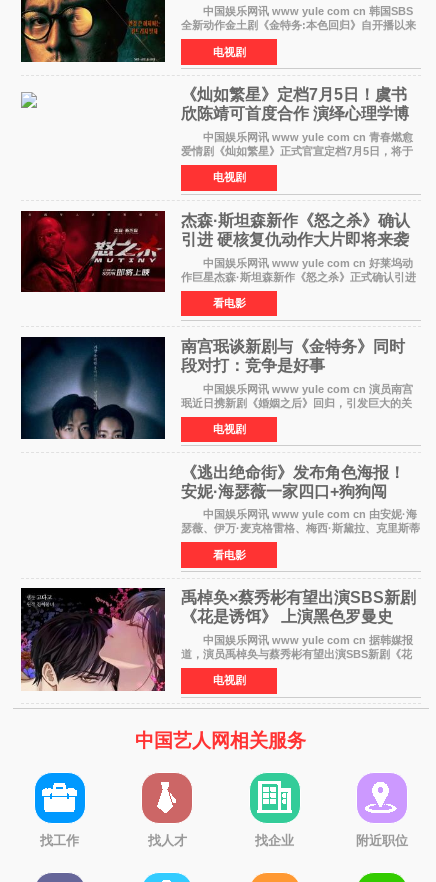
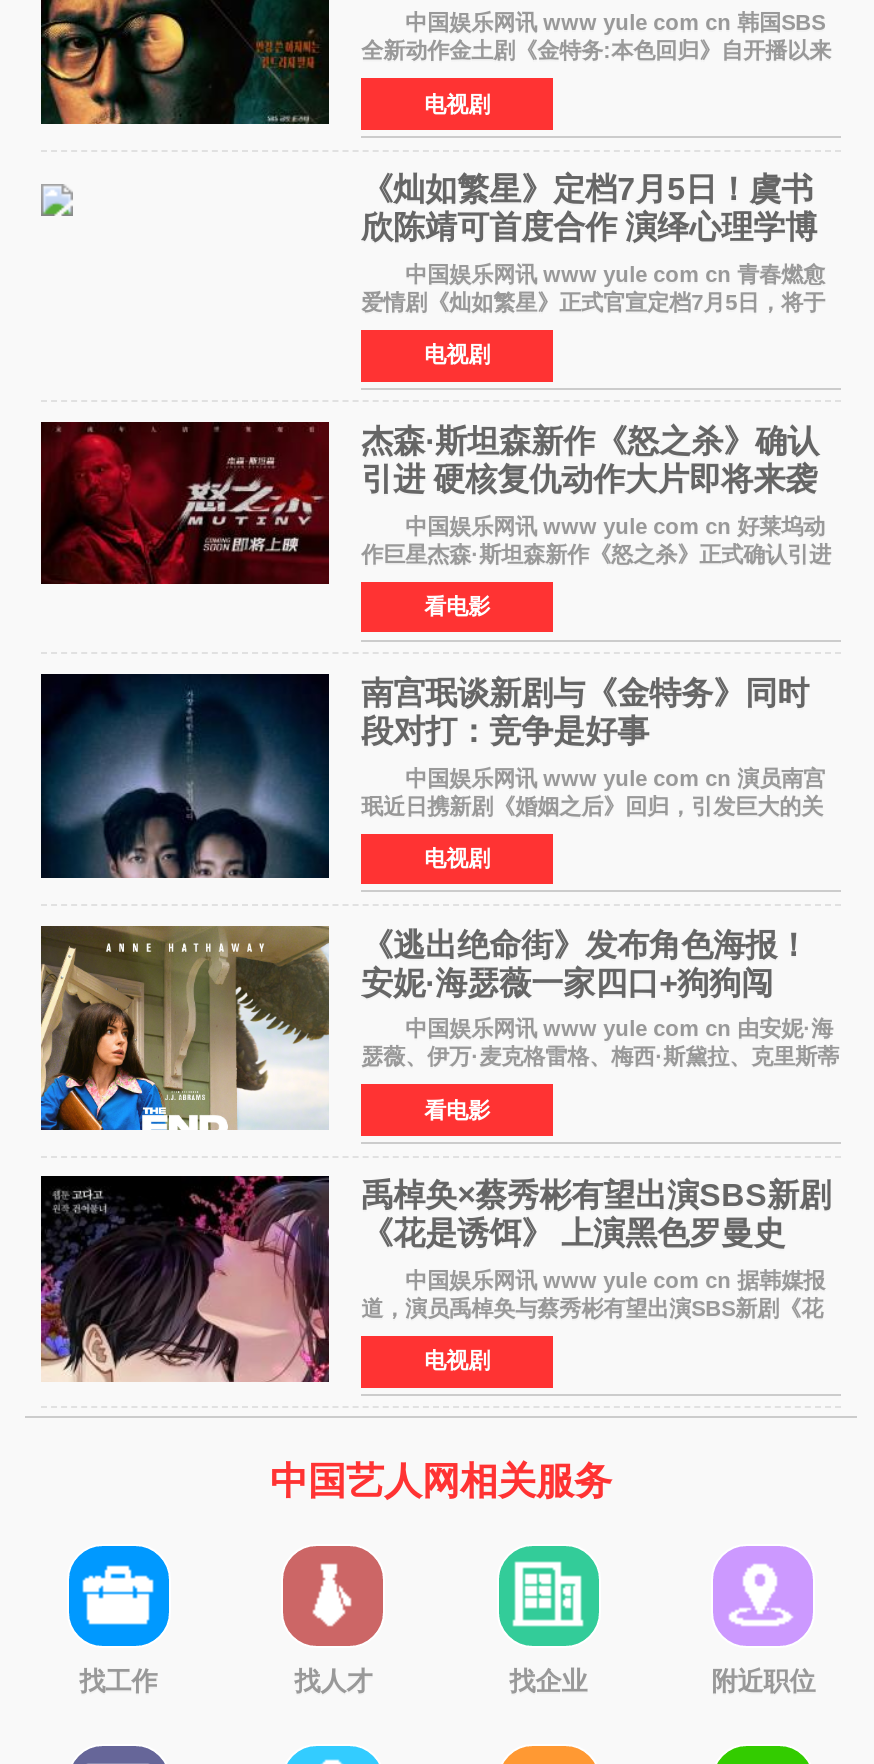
none -> [39,924,331,1132] [image]

